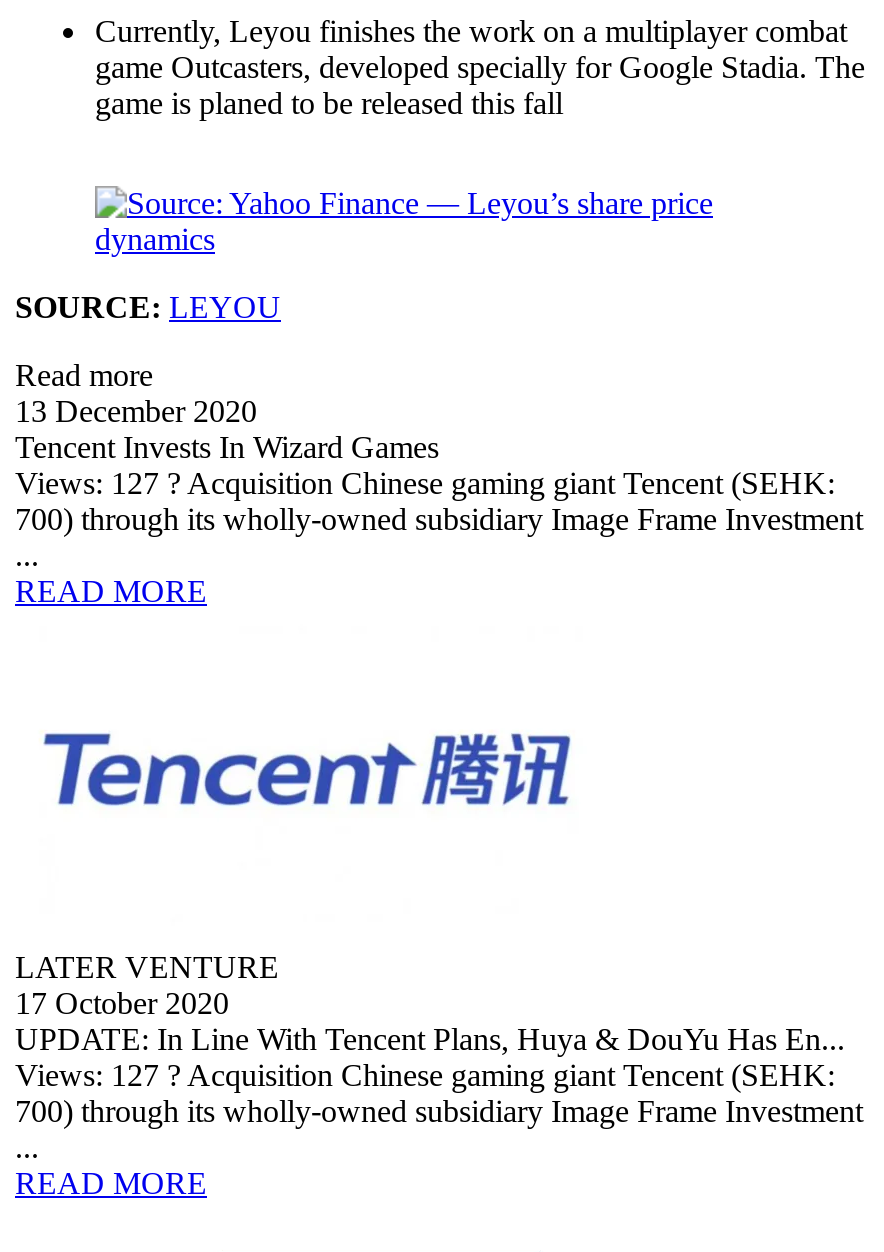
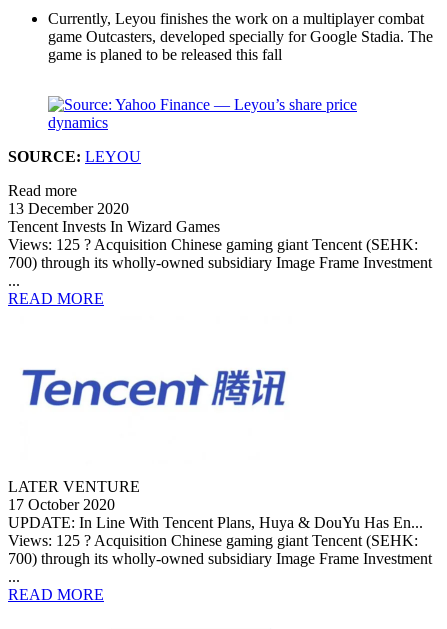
[15,466,835,500] Views: 127 ? Acquisition Chinese gaming giant Tencent (SEHK: -> [8,236,418,253] Views: 125 ? Acquisition Chinese gaming giant Tencent (SEHK:
[15,1058,835,1092] Views: 127 ? Acquisition Chinese gaming giant Tencent (SEHK: -> [8,532,418,549] Views: 125 ? Acquisition Chinese gaming giant Tencent (SEHK:

